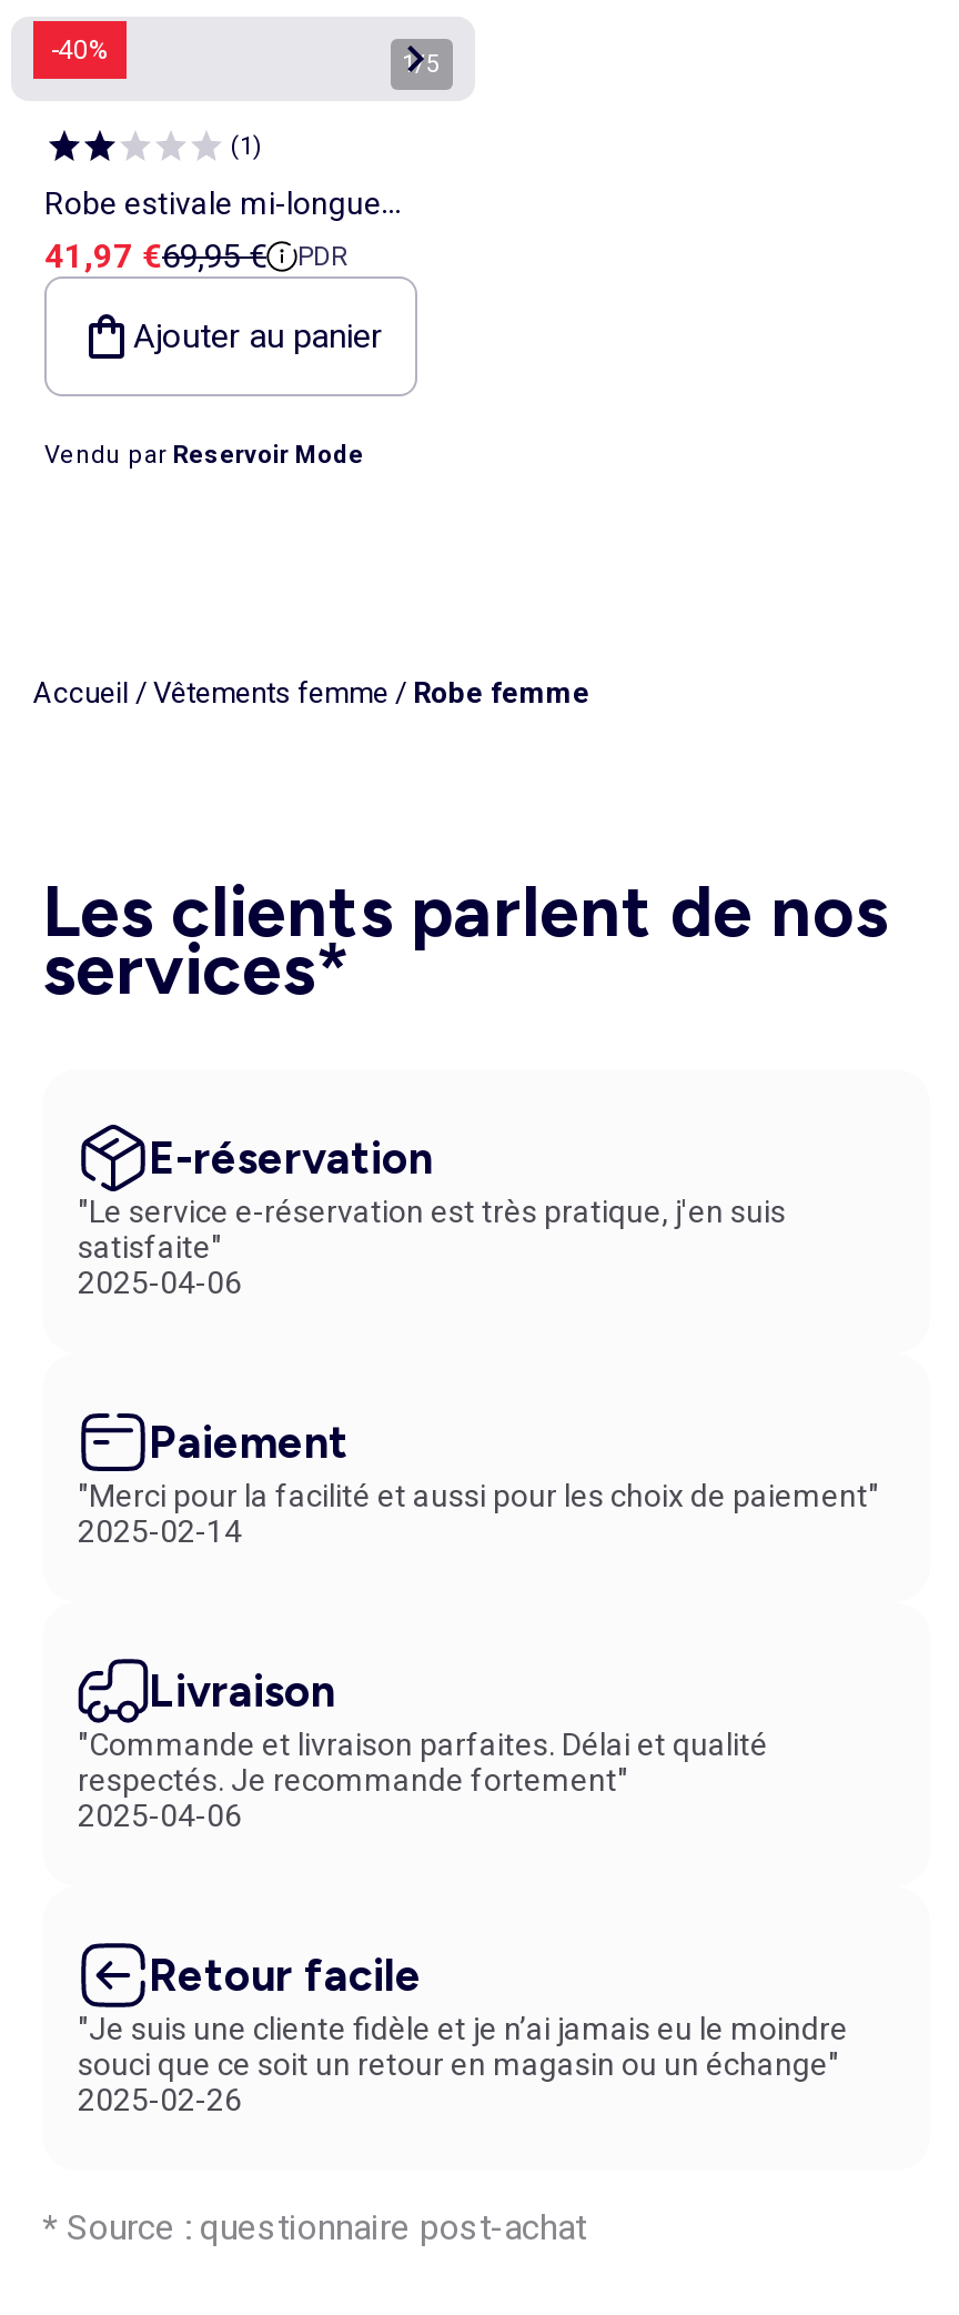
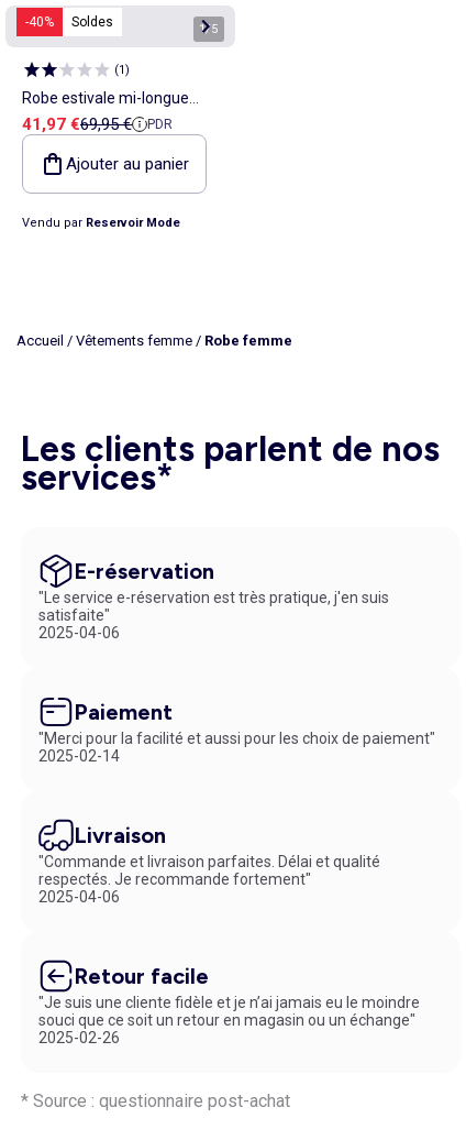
none -> [71,14,113,29] Soldes

